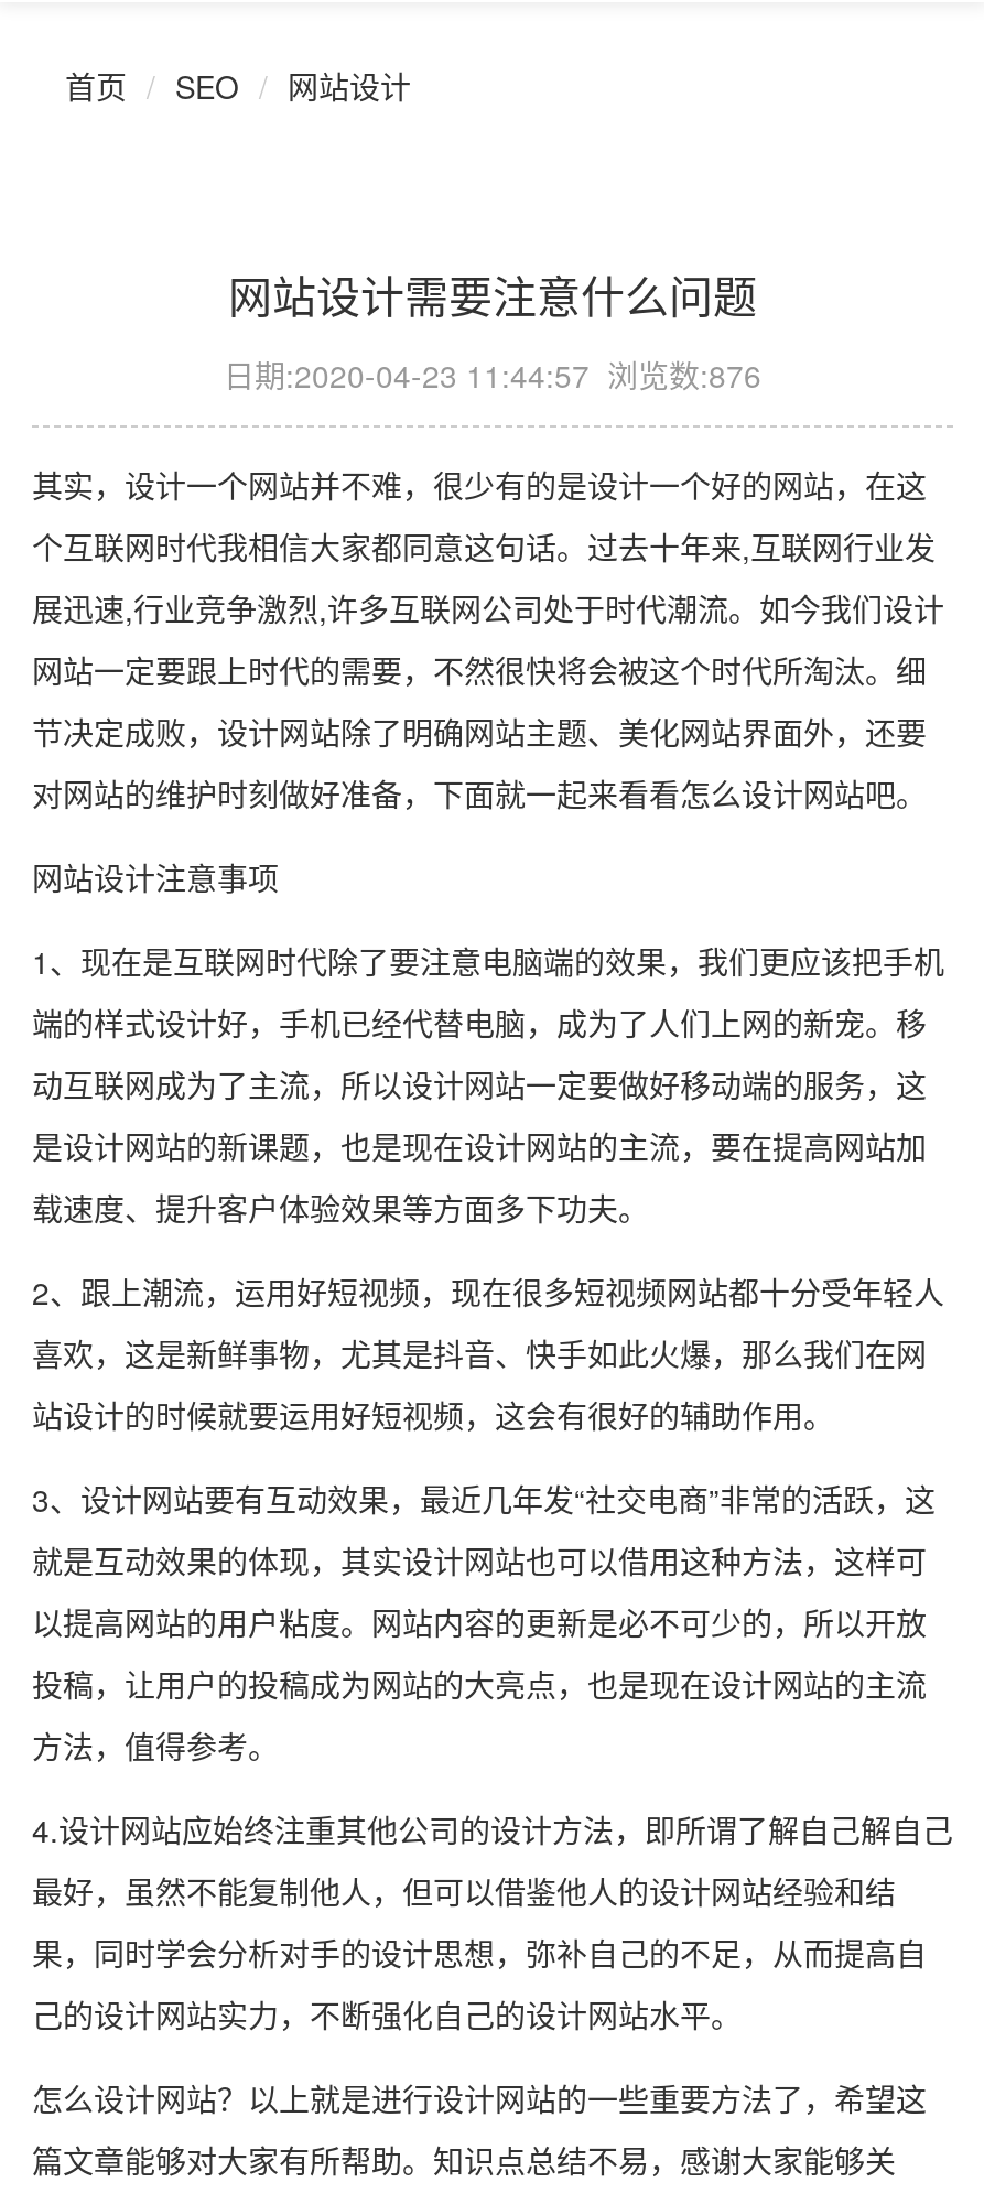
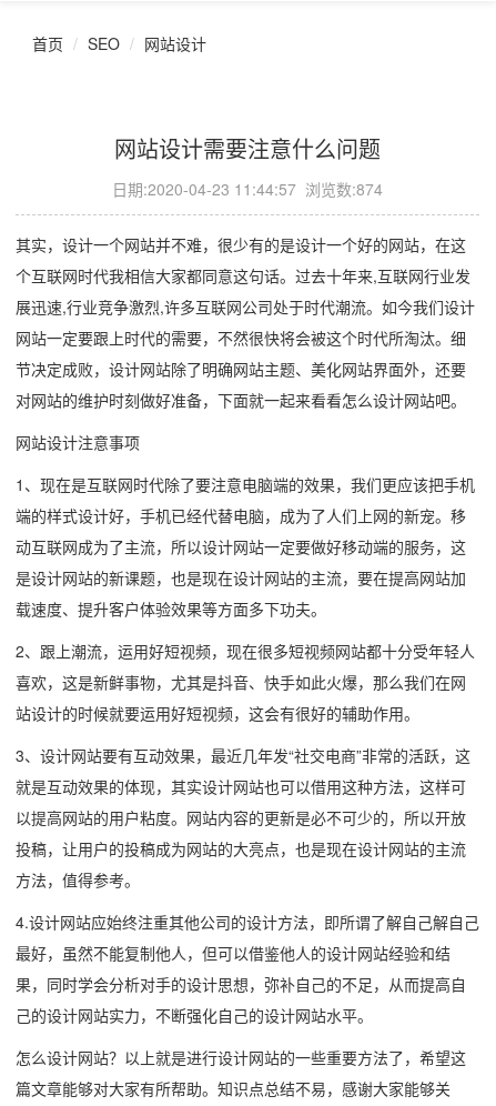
[224,353,761,397] 日期:2020-04-23 11:44:57浏览数:876 -> [112,178,383,200] 日期:2020-04-23 11:44:57浏览数:874

